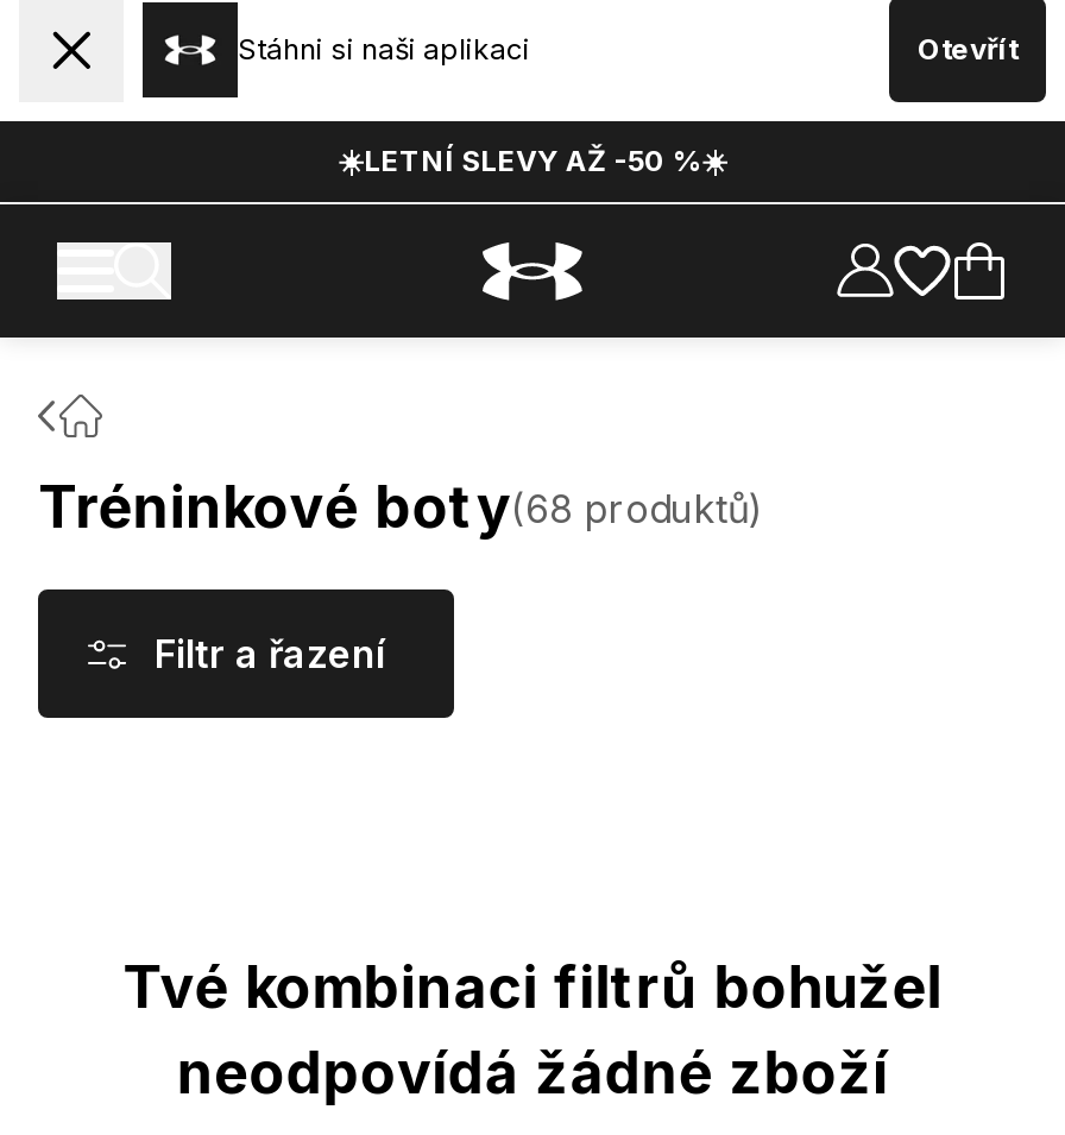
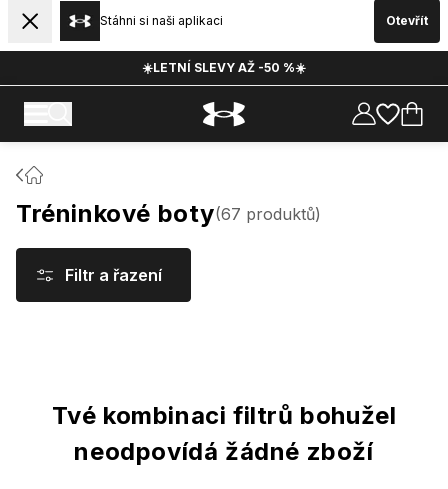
[38,473,763,542] Tréninkové boty(68 produktů) -> [16,199,321,228] Tréninkové boty(67 produktů)

